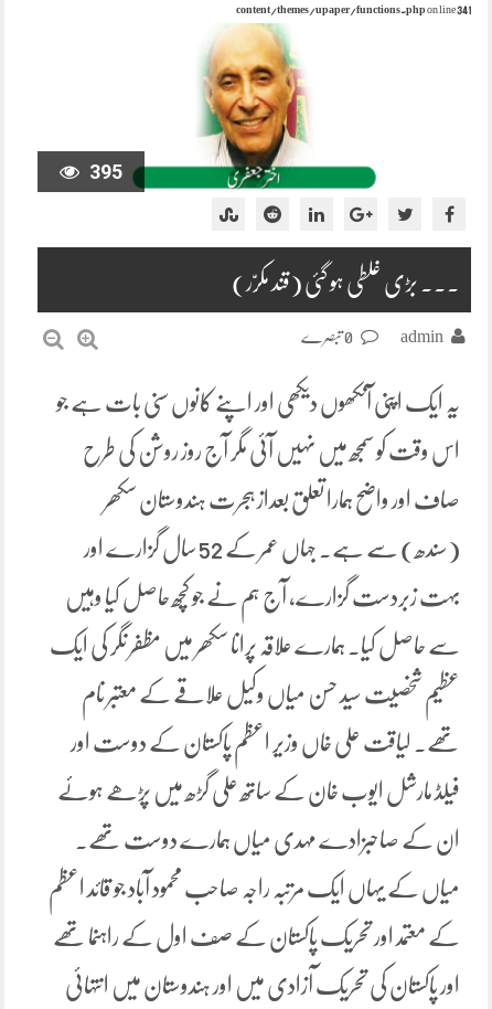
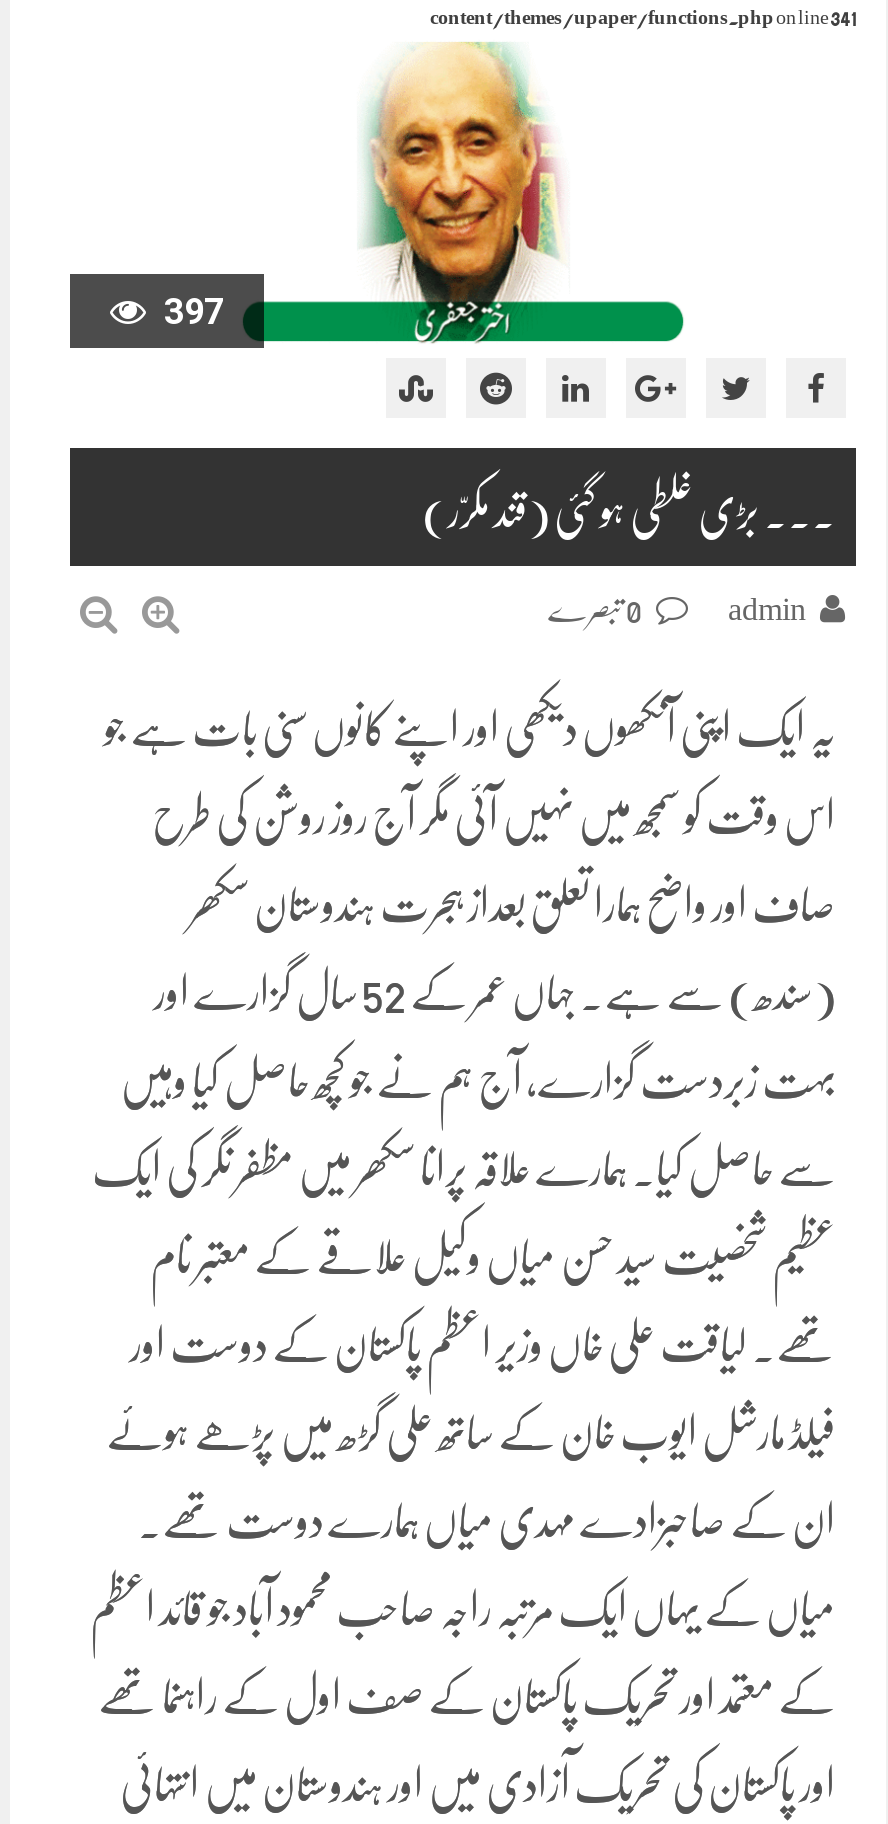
[85,160,122,183] 395 -> [156,289,224,331] 397

